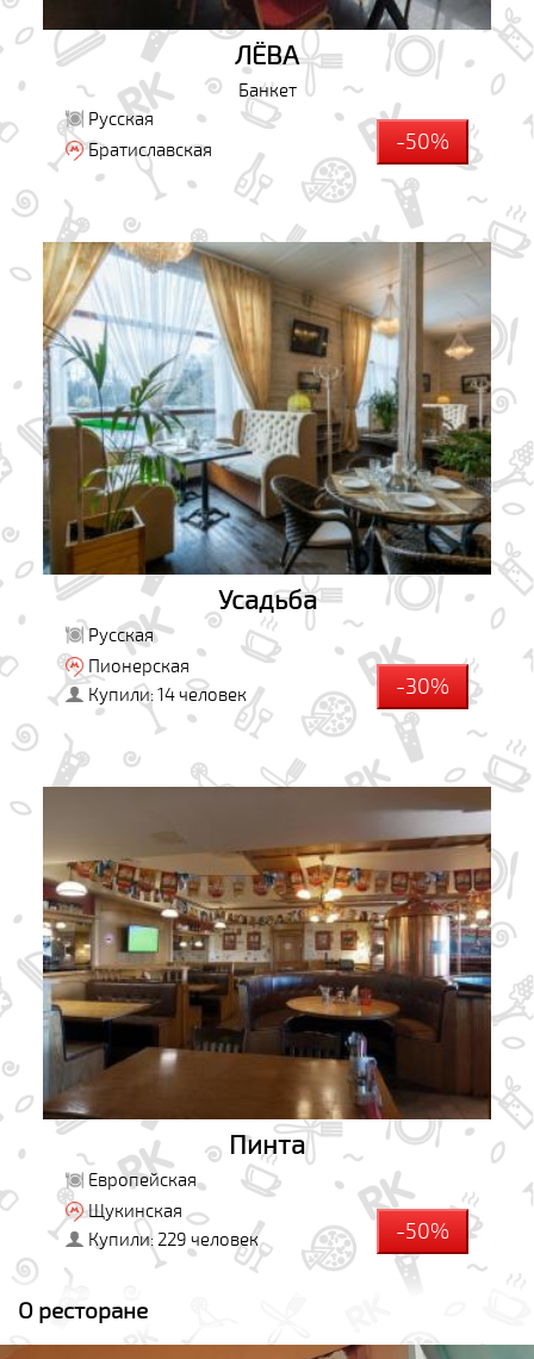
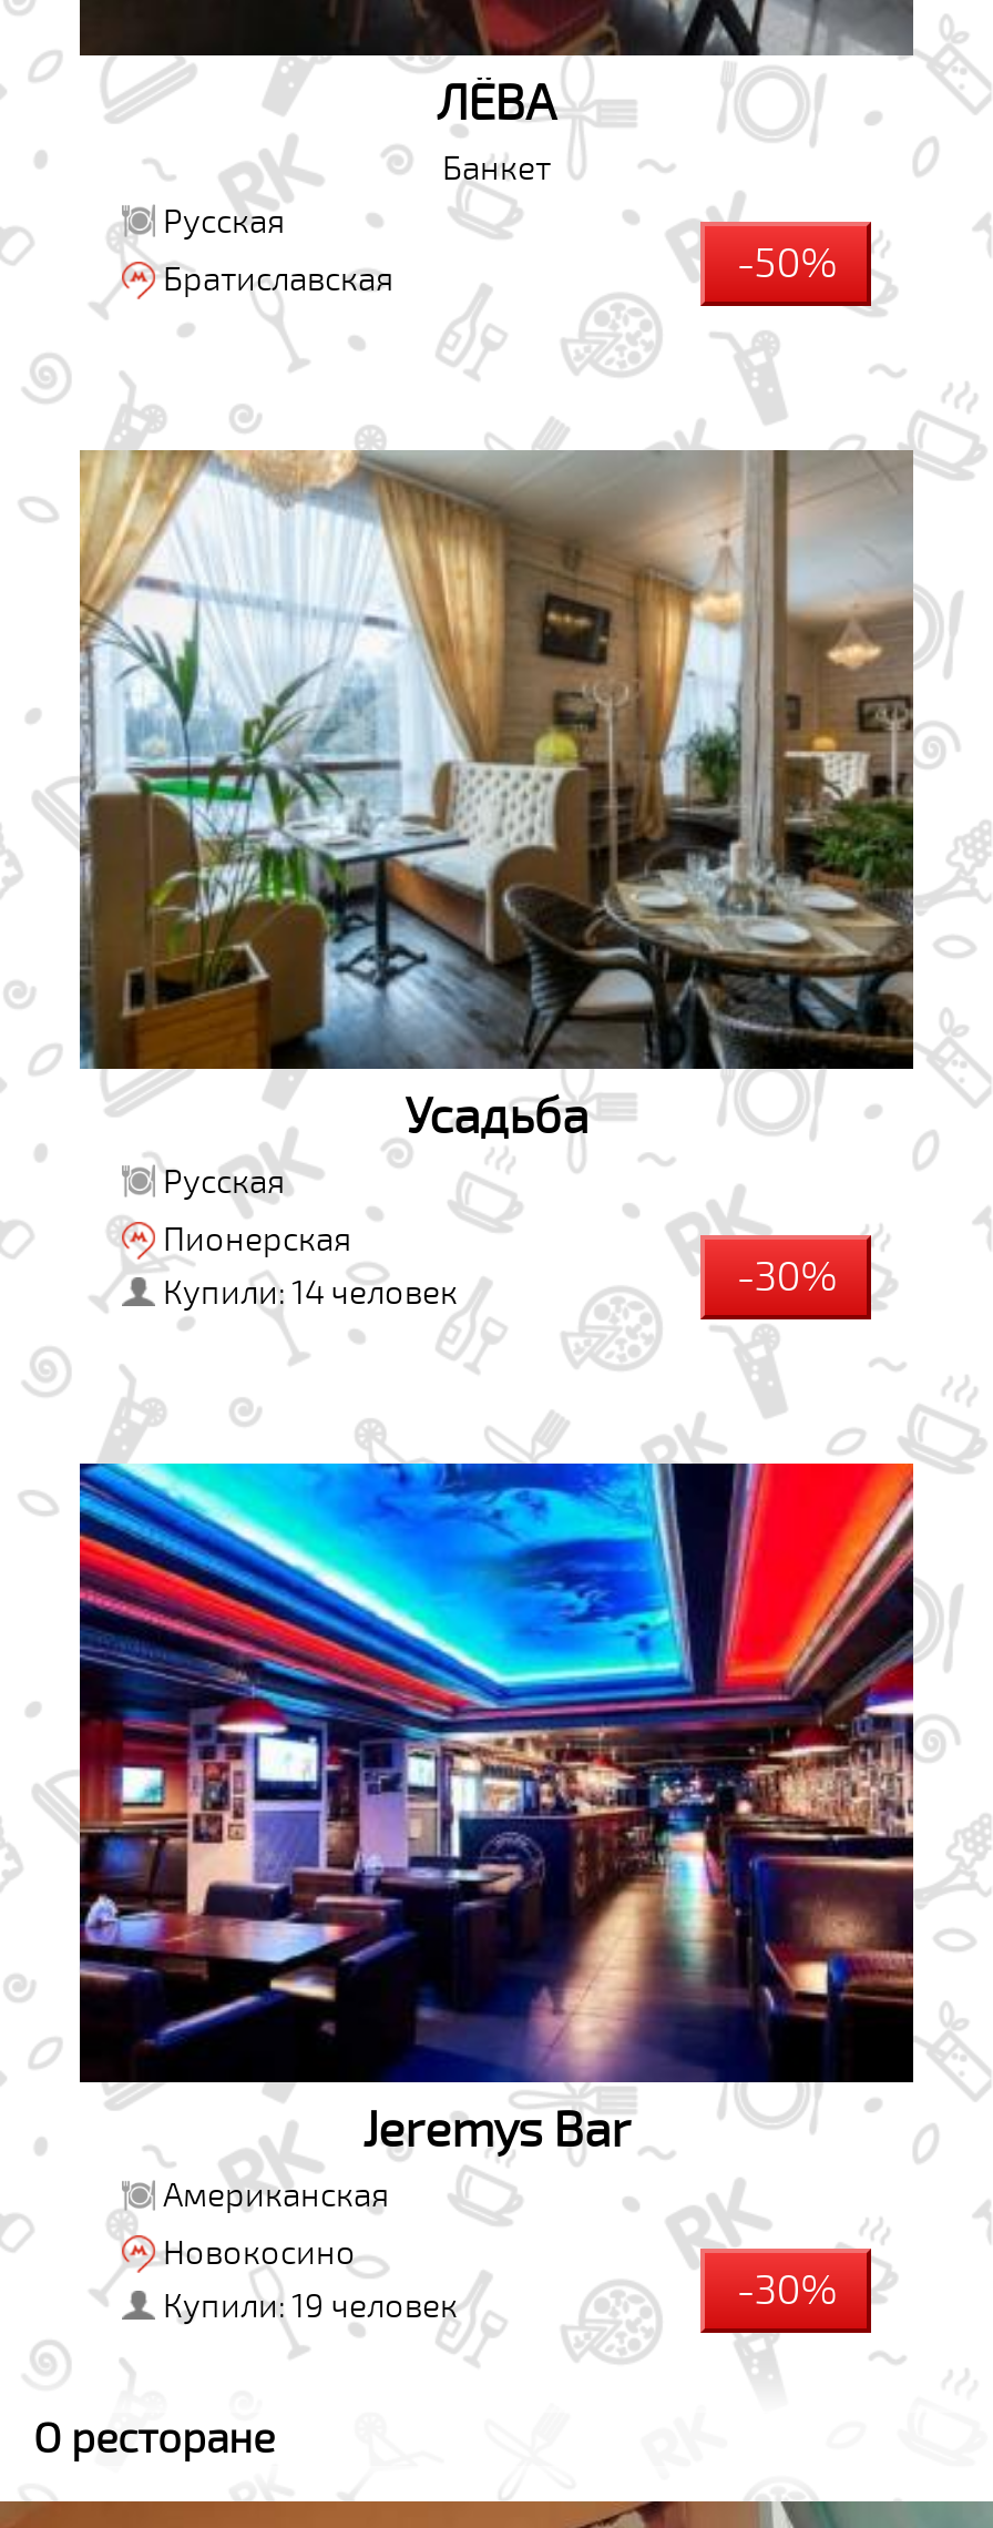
[42,786,492,1251] [image] | Пинта | Европейская | Щукинская | Купили: 229 человек | -50% -> [78,1461,915,2327] [image] | Jeremys Bar | Американская | Новокосино | Купили: 19 человек | -30%

